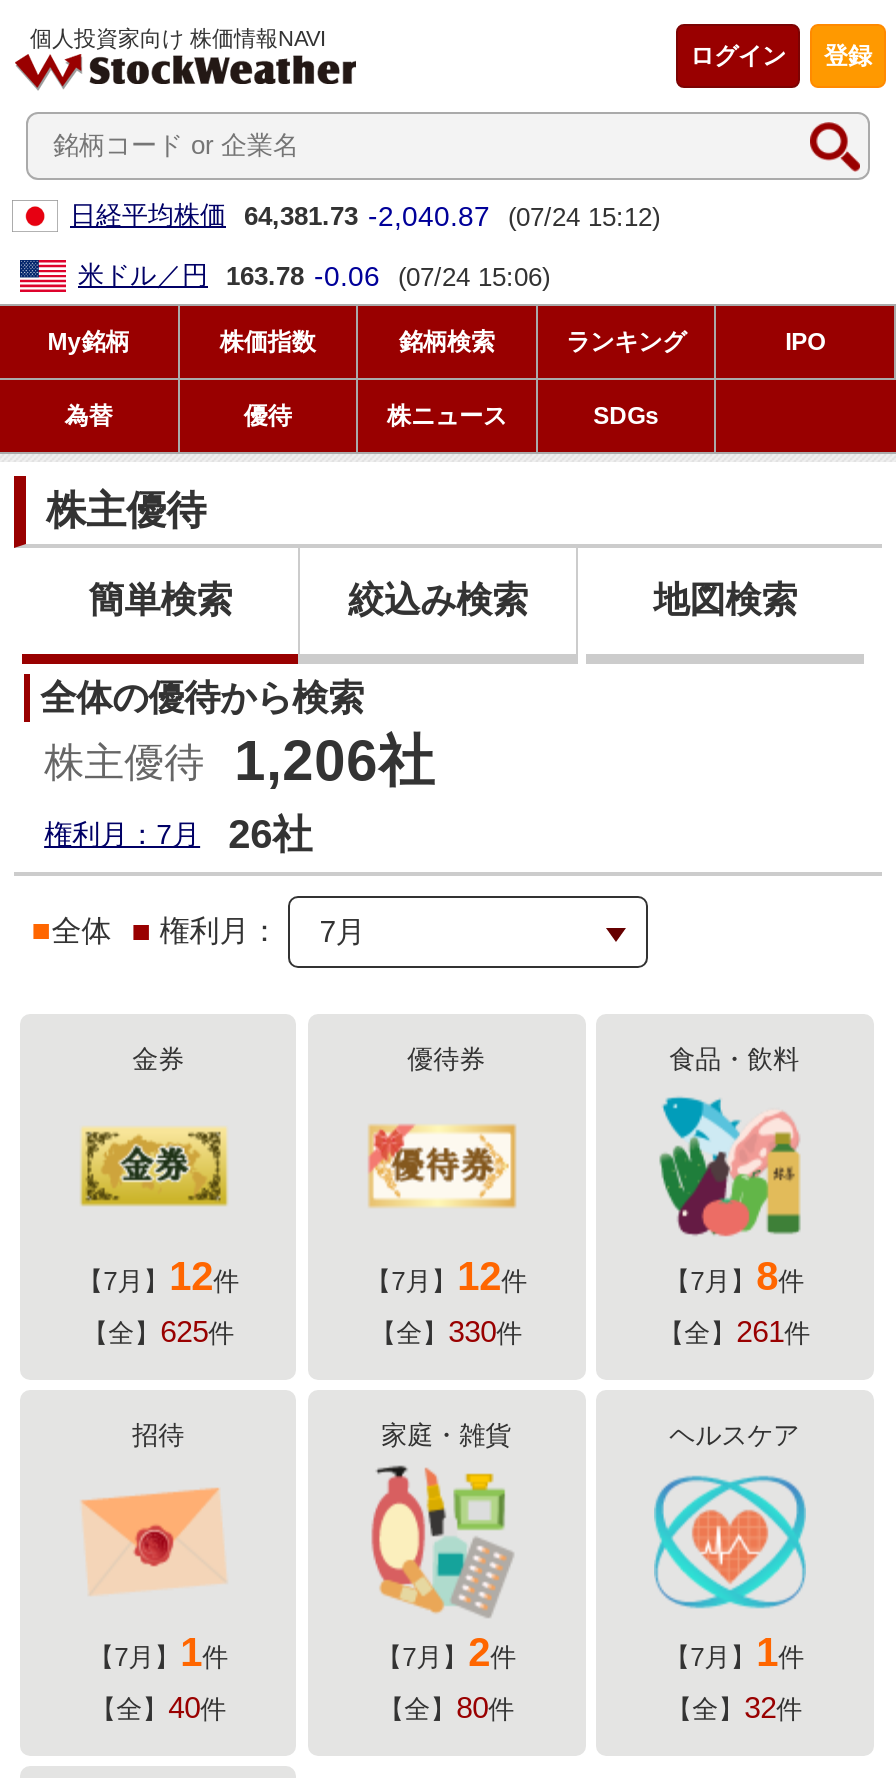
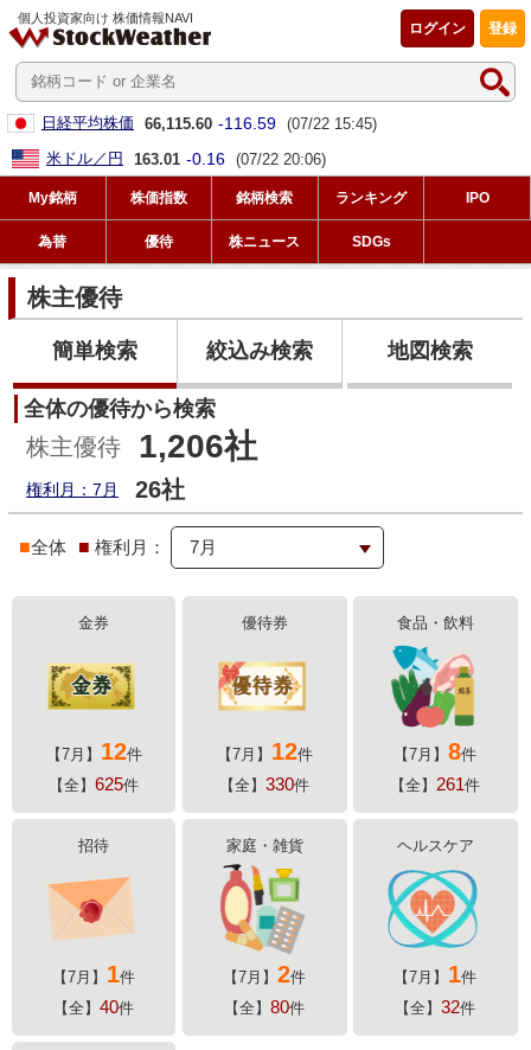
[70,199,660,231] 日経平均株価 64,381.73 -2,040.87 (07/24 15:12) -> [41,113,377,132] 日経平均株価 66,115.60 -116.59 (07/22 15:45)
[78,259,550,291] 米ドル／円 163.78 -0.06 (07/24 15:06) -> [46,149,326,168] 米ドル／円 163.01 -0.16 (07/22 20:06)

